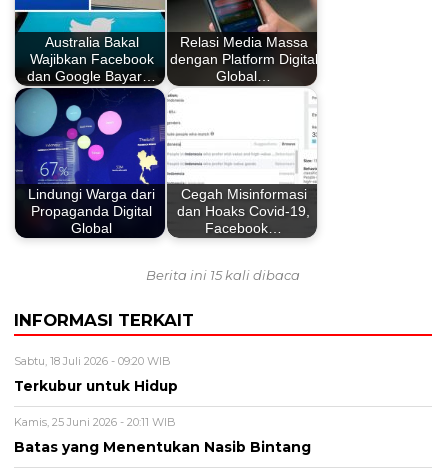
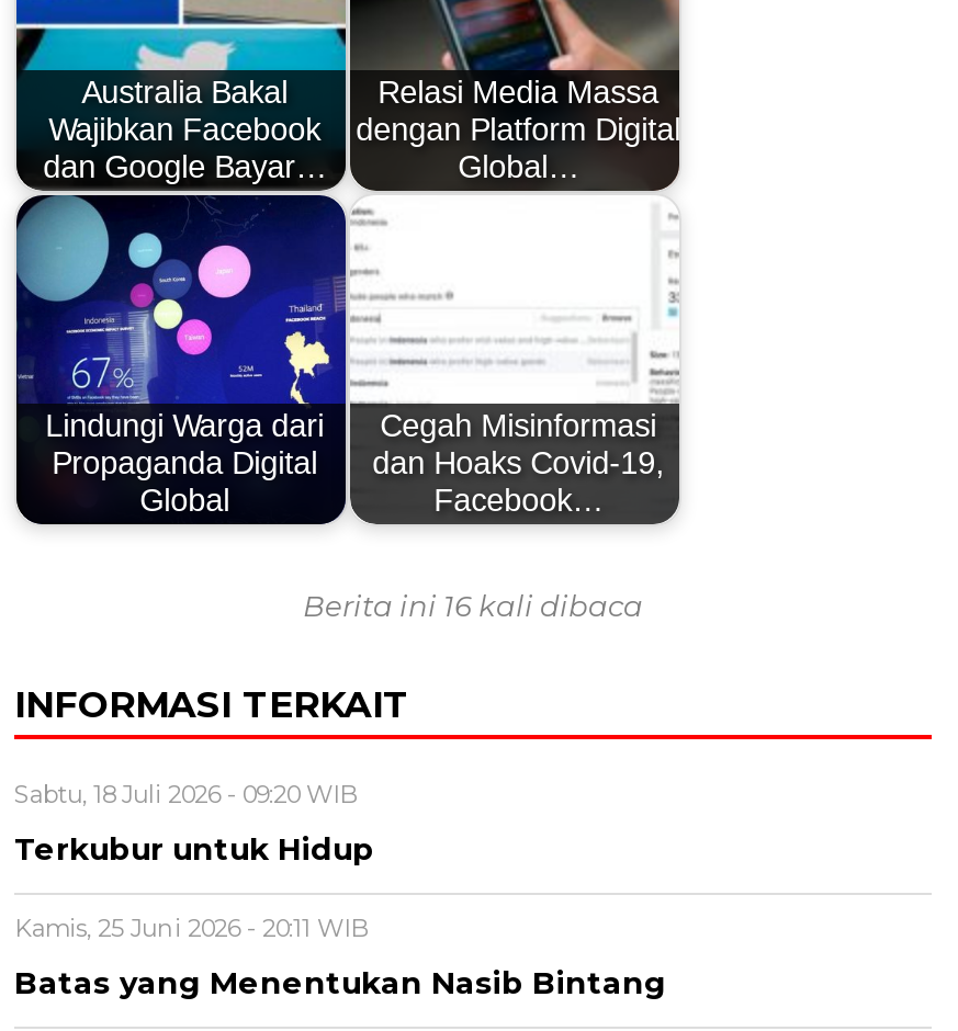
[146,267,300,283] Berita ini 15 kali dibaca -> [303,587,643,622] Berita ini 16 kali dibaca

